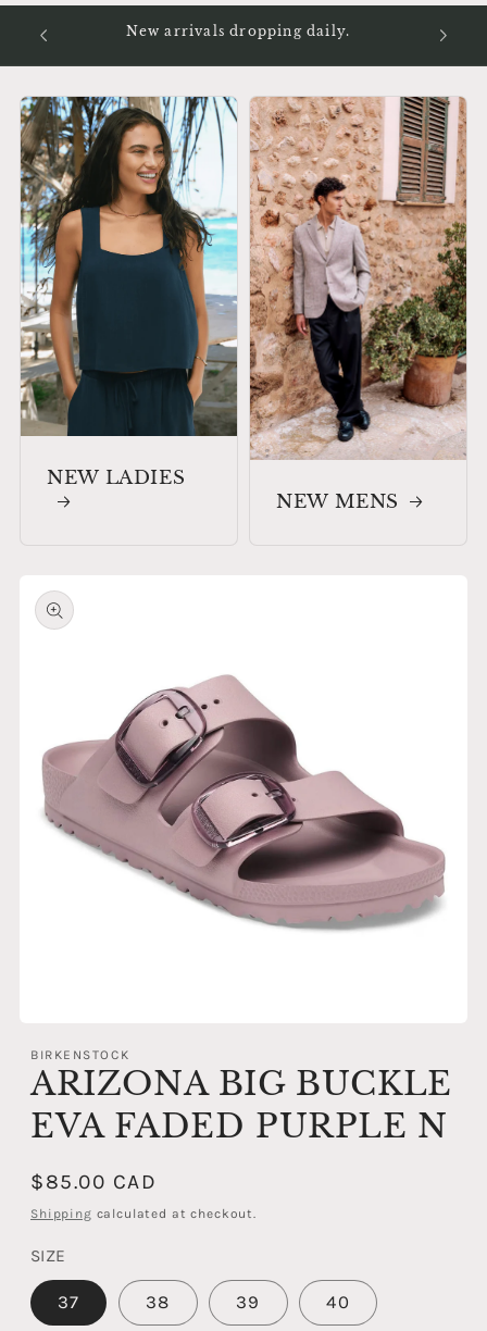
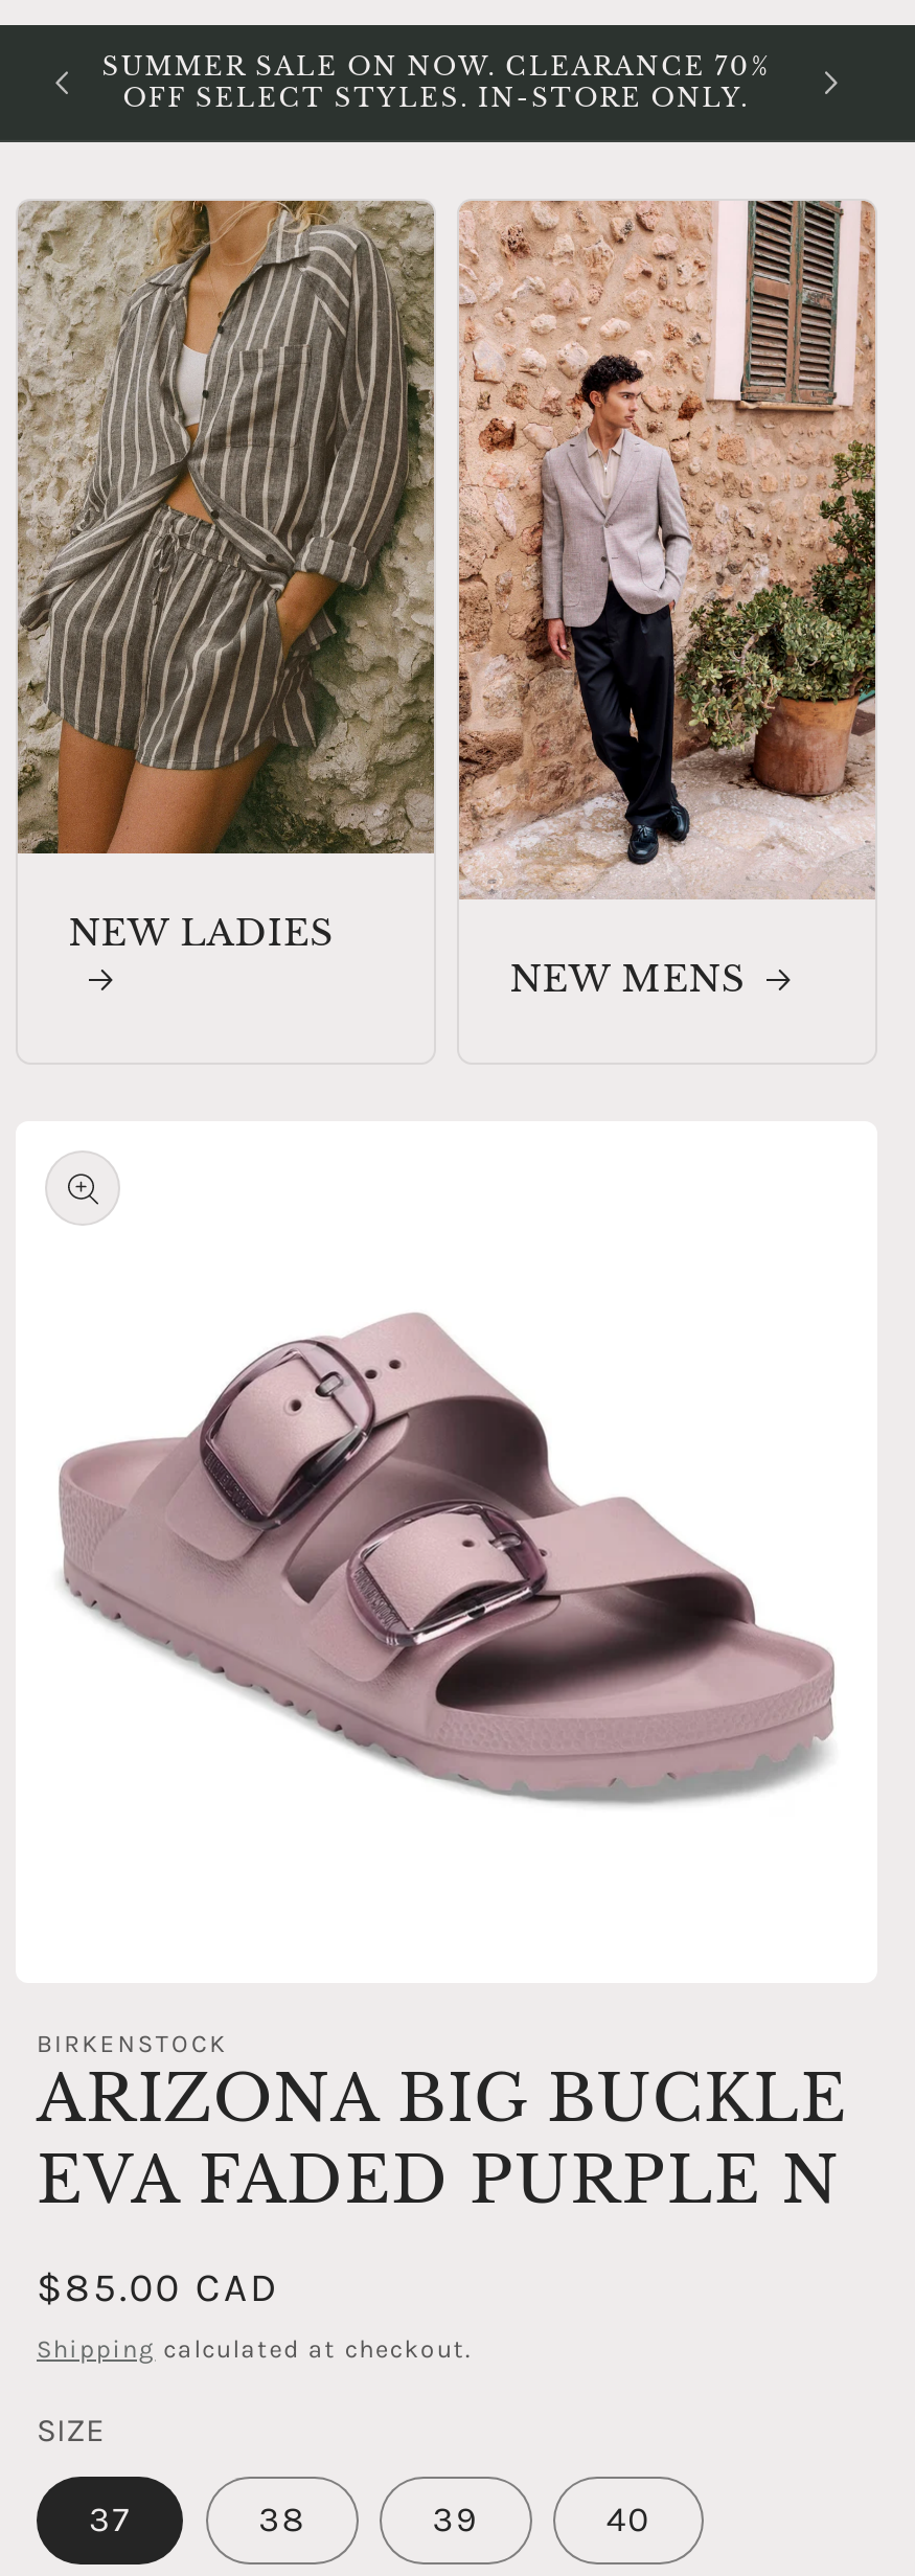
[126,23,350,40] New arrivals dropping daily. -> [102,51,770,113] SUMMER SALE ON NOW. CLEARANCE 70% | OFF SELECT STYLES. IN-STORE ONLY.
[20,96,238,437] [image] -> [16,199,436,856] [image]

